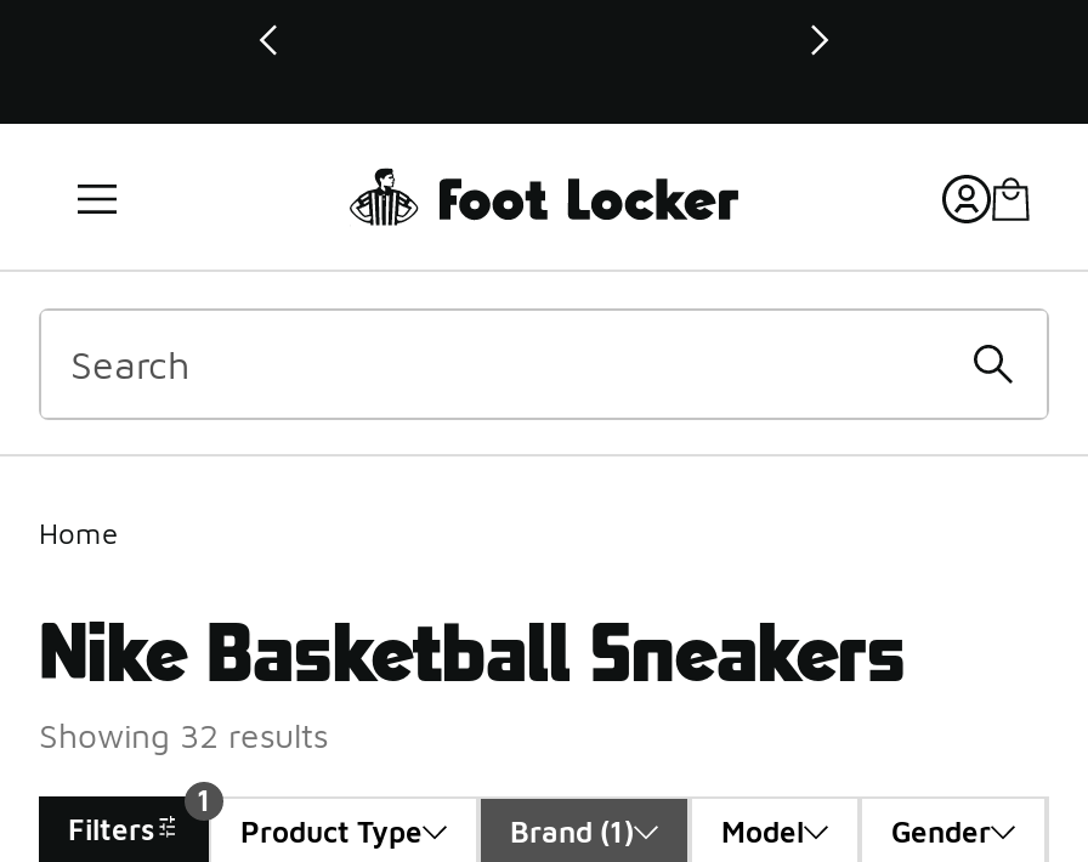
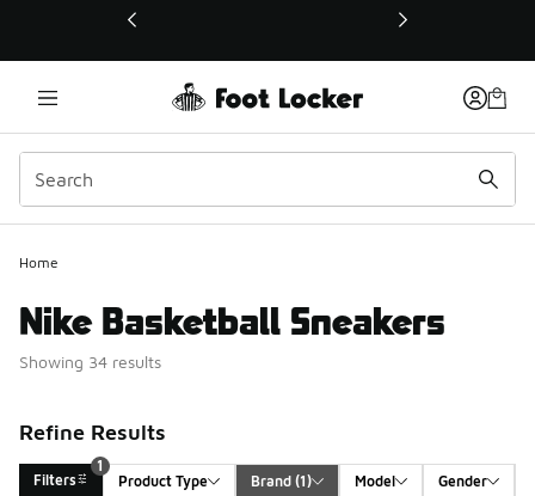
[39,714,328,755] Showing 32 results -> [19,351,166,445] Showing 34 results | Refine Results

